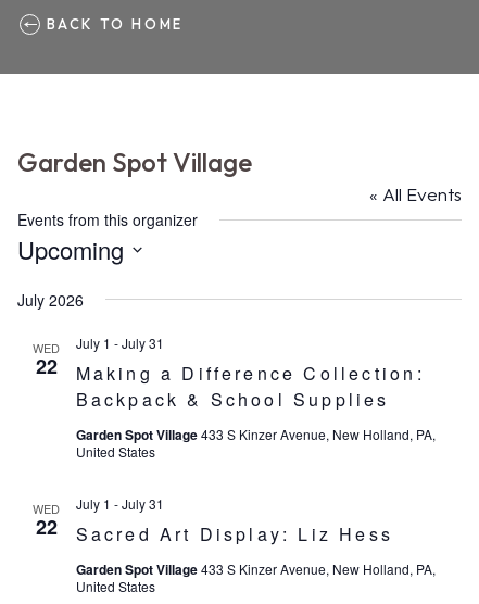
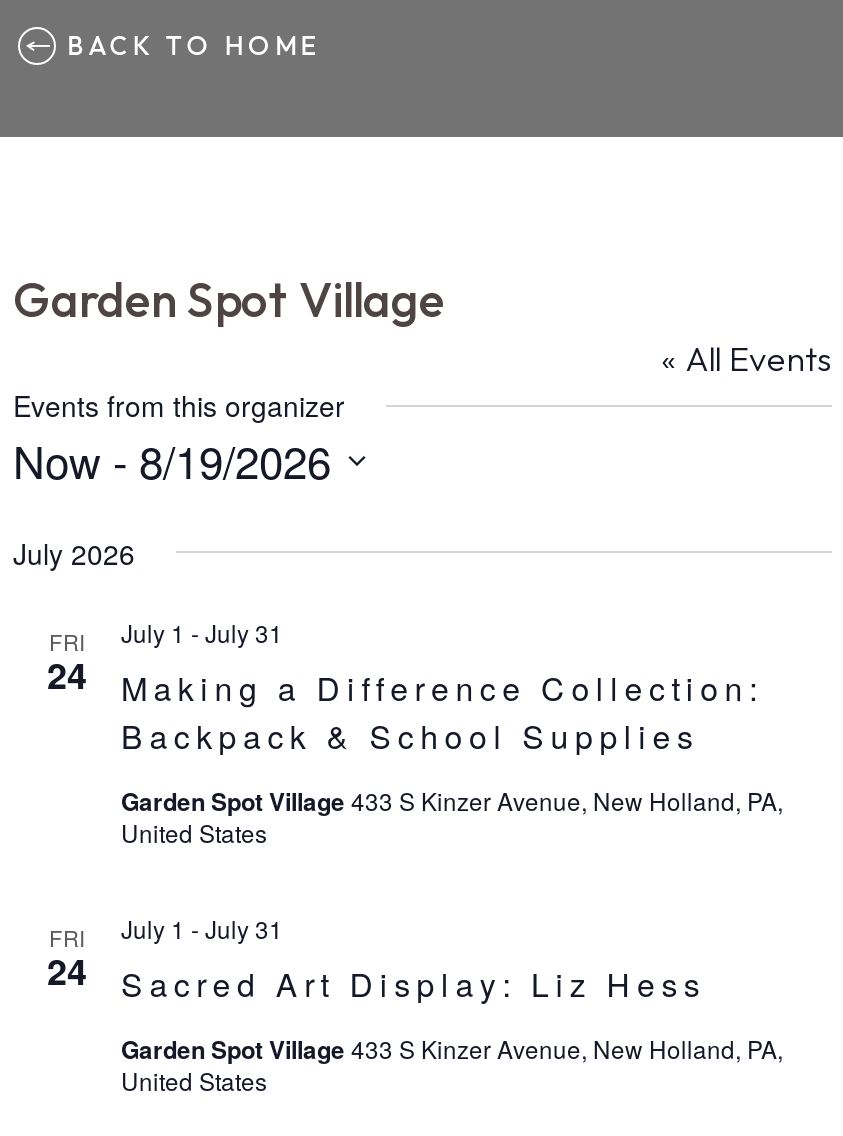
[17,232,123,266] Upcoming -> [13,429,331,491] Now - 8/19/2026
[33,339,60,380] WED | 22 -> [47,625,87,701] FRI | 24
[33,500,60,541] WED | 22 -> [47,921,87,997] FRI | 24

